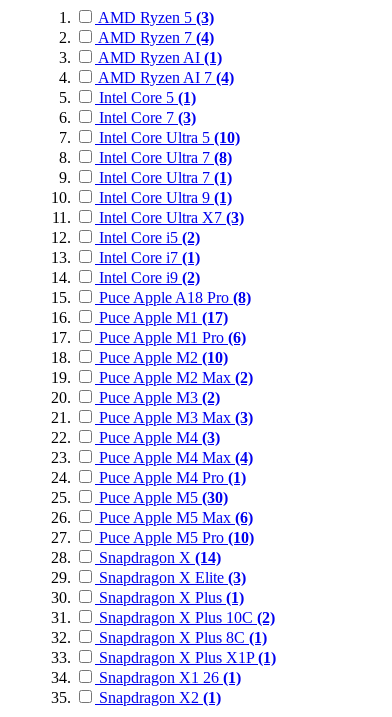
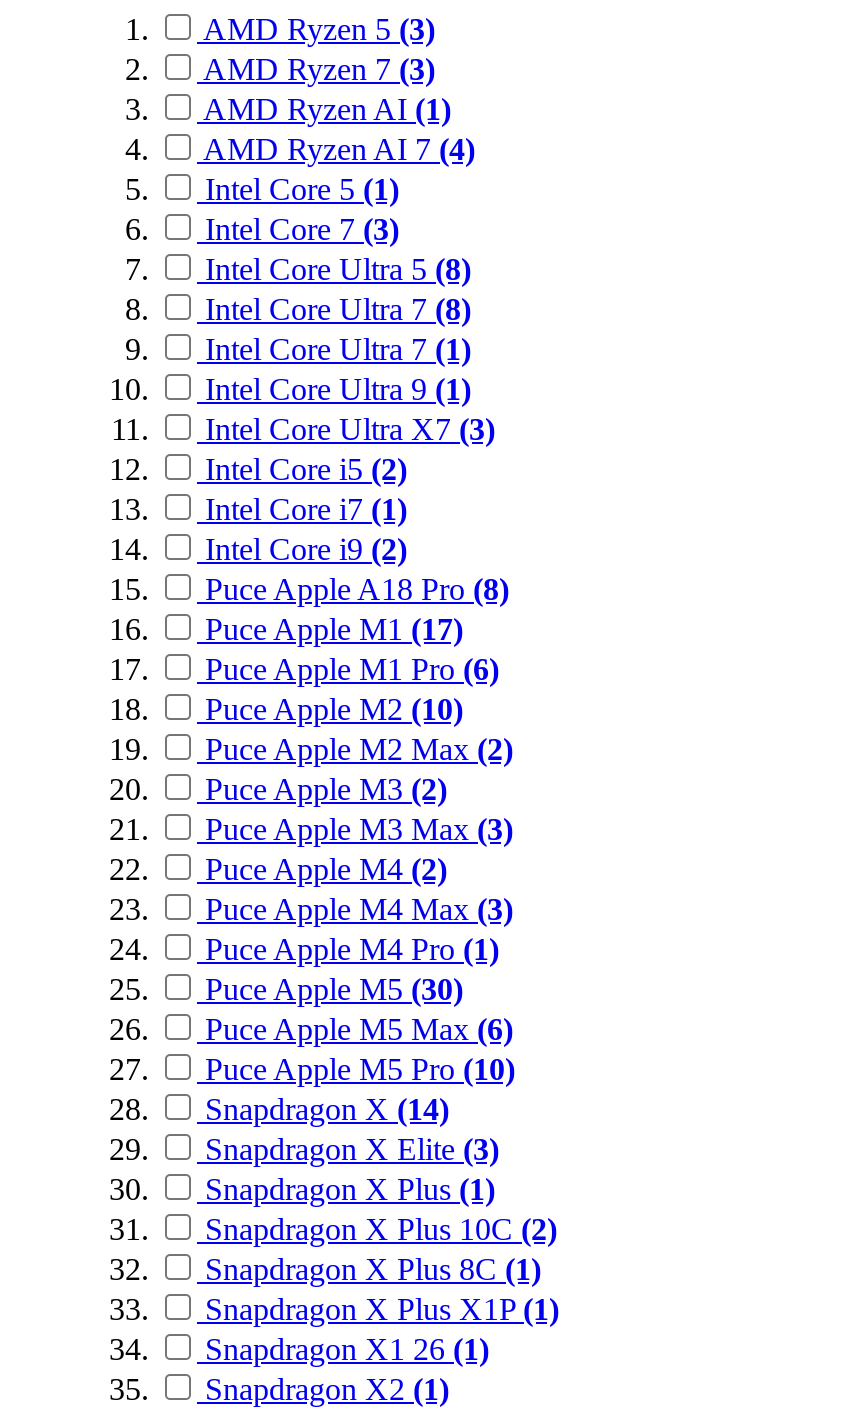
[95,29,214,46] AMD Ryzen 7 (4) -> [197,52,435,86] AMD Ryzen 7 (3)
[95,129,240,146] Intel Core Ultra 5 (10) -> [197,252,471,286] Intel Core Ultra 5 (8)
[95,429,220,446] Puce Apple M4 (3) -> [197,852,447,886] Puce Apple M4 (2)
[95,449,253,466] Puce Apple M4 Max (4) -> [197,892,513,926] Puce Apple M4 Max (3)

